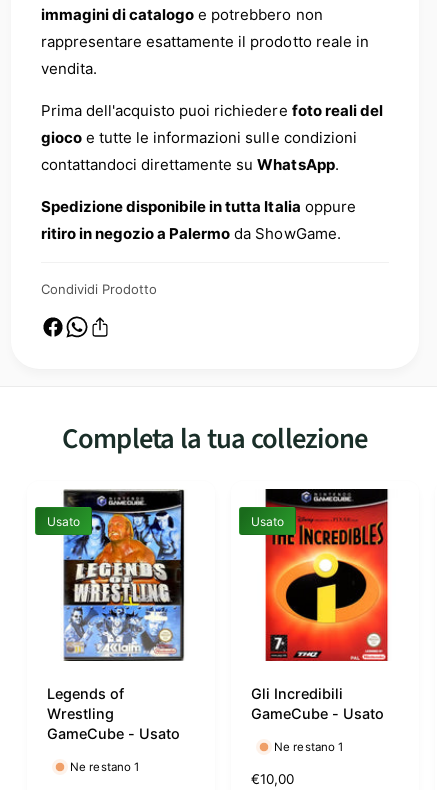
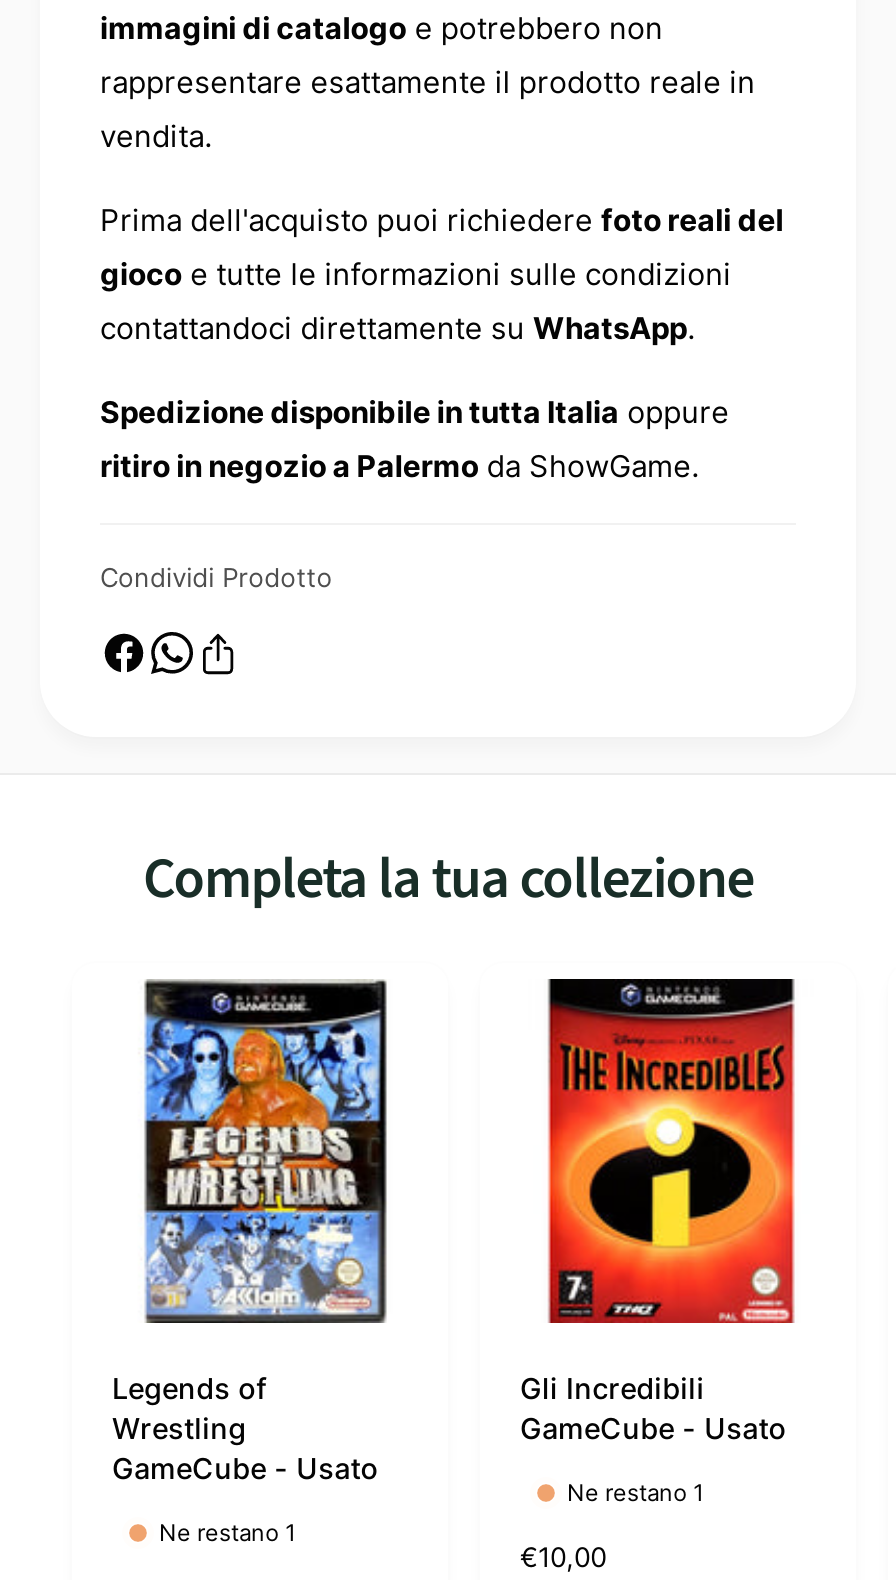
[47,514,80,529] Usato -> none
[251,514,284,529] Usato -> none

